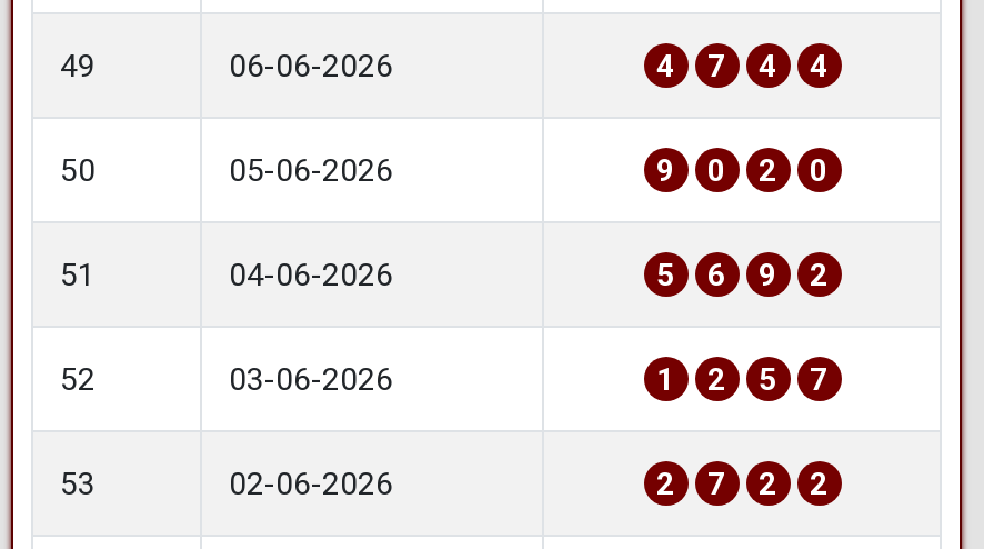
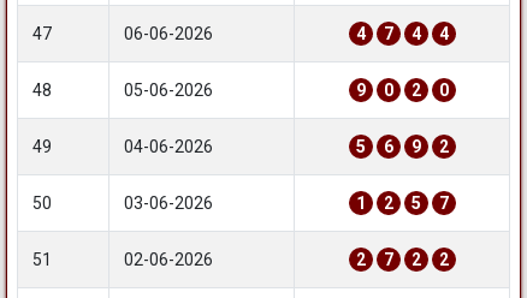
[60,47,96,83] 49 -> [32,24,52,43] 47
[60,152,96,187] 50 -> [32,80,52,99] 48
[60,256,96,292] 51 -> [32,137,52,156] 49
[60,361,96,396] 52 -> [32,193,52,212] 50
[60,465,96,501] 53 -> [32,250,52,269] 51

